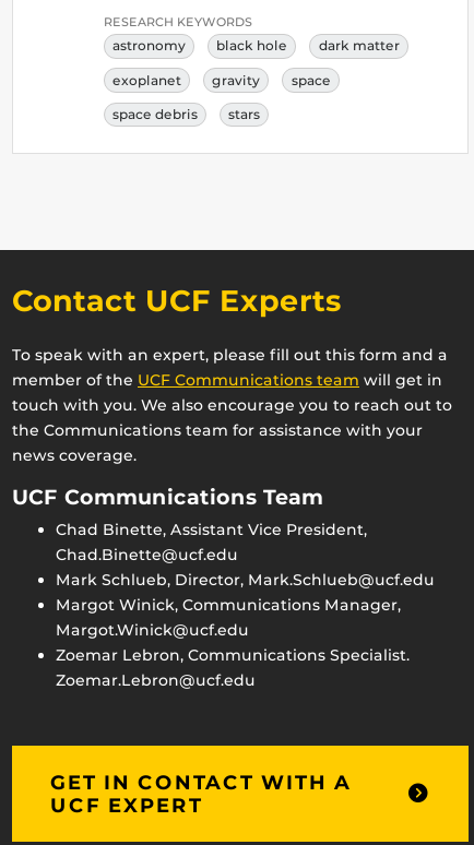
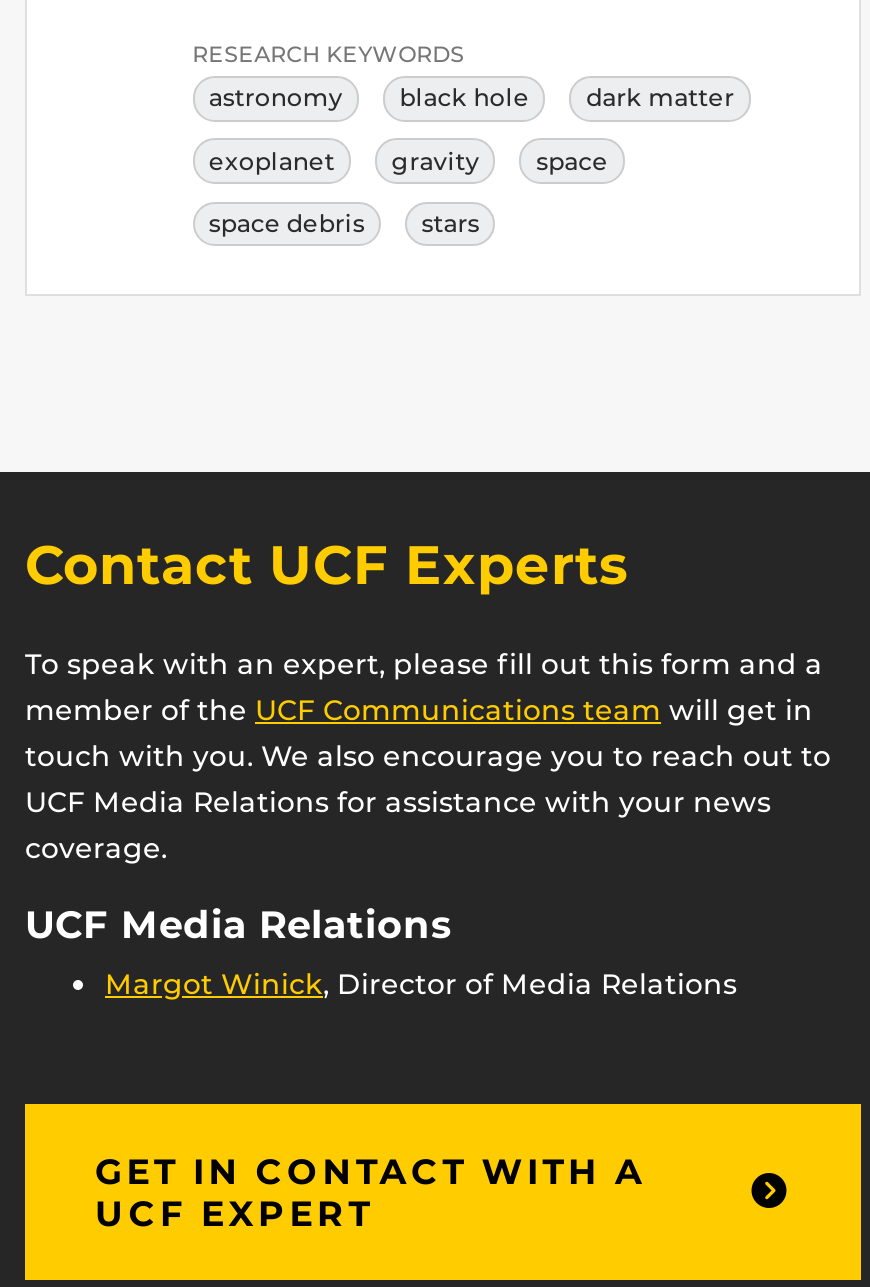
[12,420,423,465] the Communications team for assistance with your | news coverage. -> [25,784,771,866] UCF Media Relations for assistance with your news | coverage.
[12,484,435,690] UCF Communications Team | Chad Binette, Assistant Vice President, | Chad.Binette@ucf.edu | Mark Schlueb, Director, Mark.Schlueb@ucf.edu | Margot Winick, Communications Manager, | Margot.Winick@ucf.edu | Zoemar Lebron, Communications Specialist. | Zoemar.Lebron@ucf.edu -> [25,900,737,1002] UCF Media Relations | Margot Winick, Director of Media Relations

